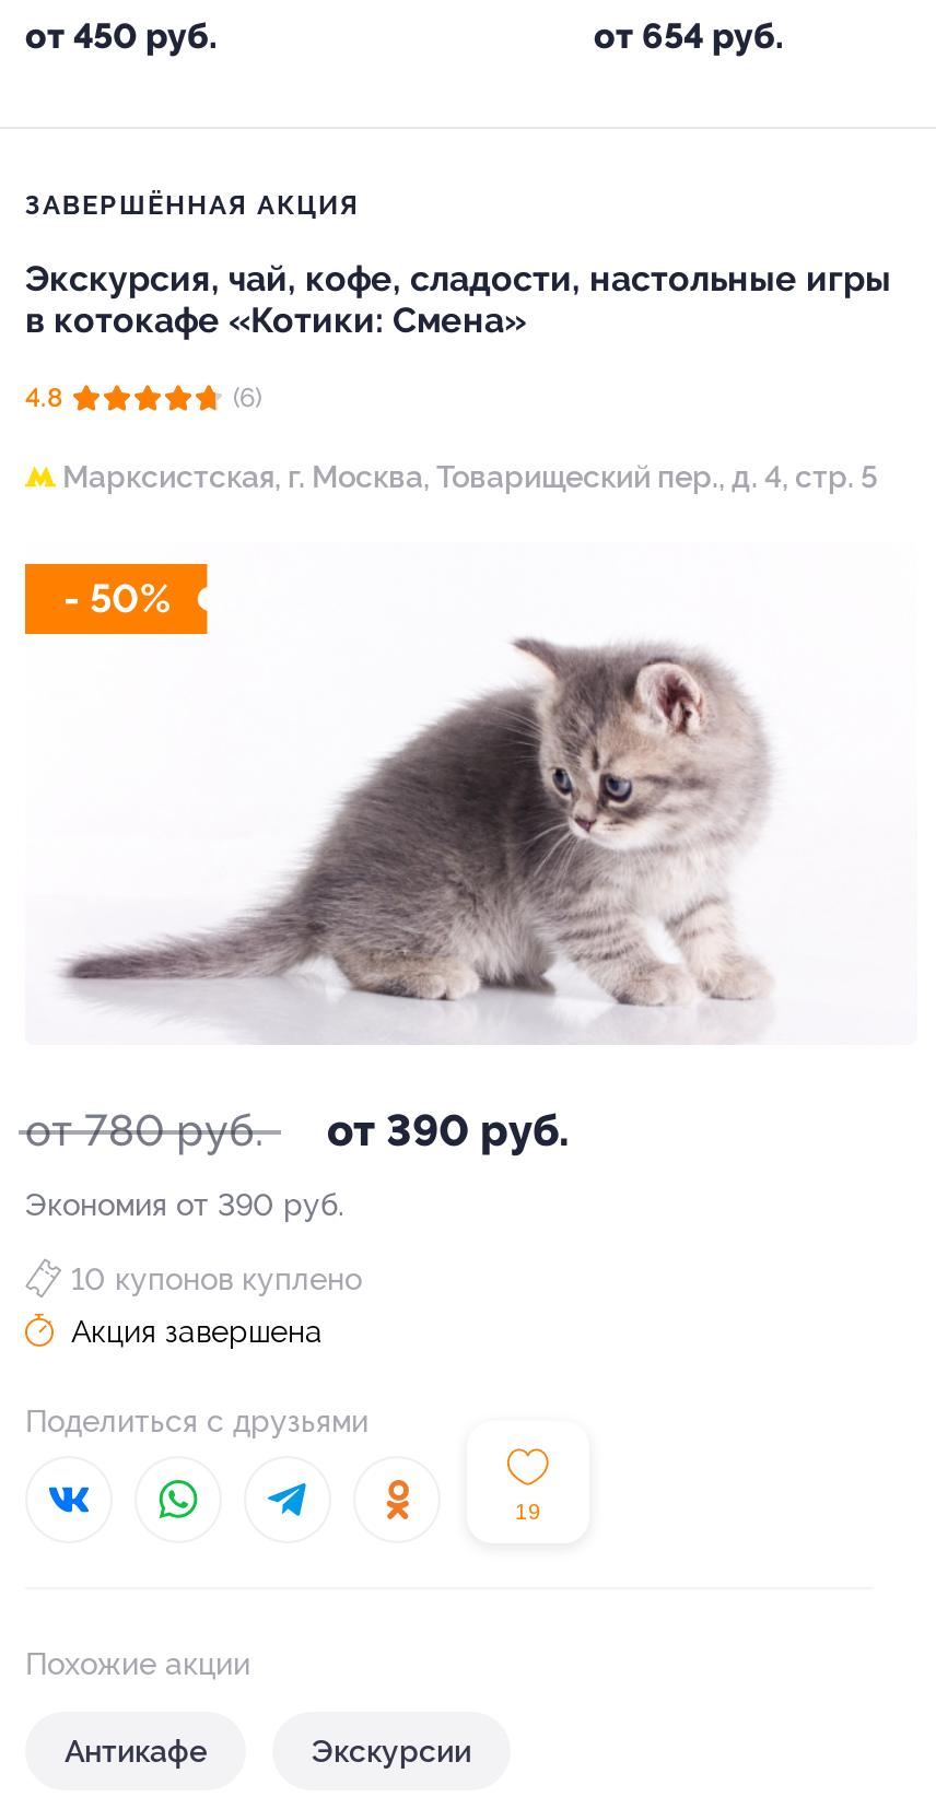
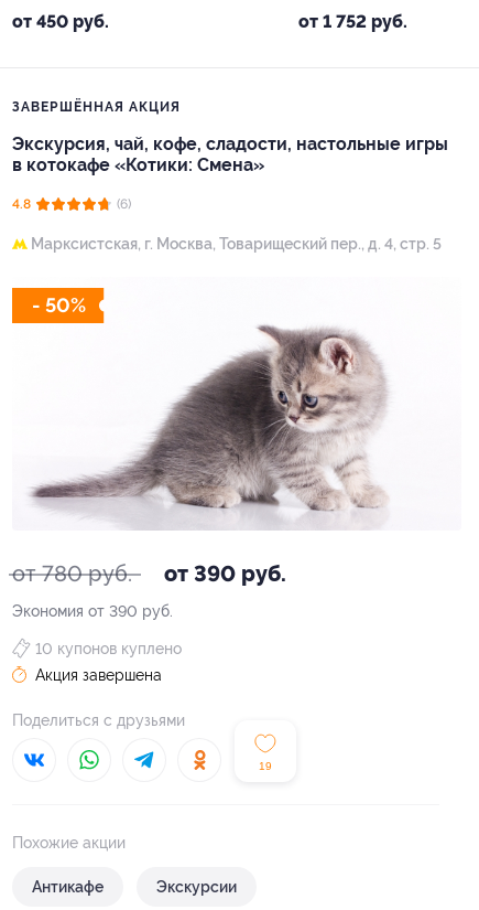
[594,16,784,57] от 654 руб. -> [298,11,407,32] от 1 752 руб.

